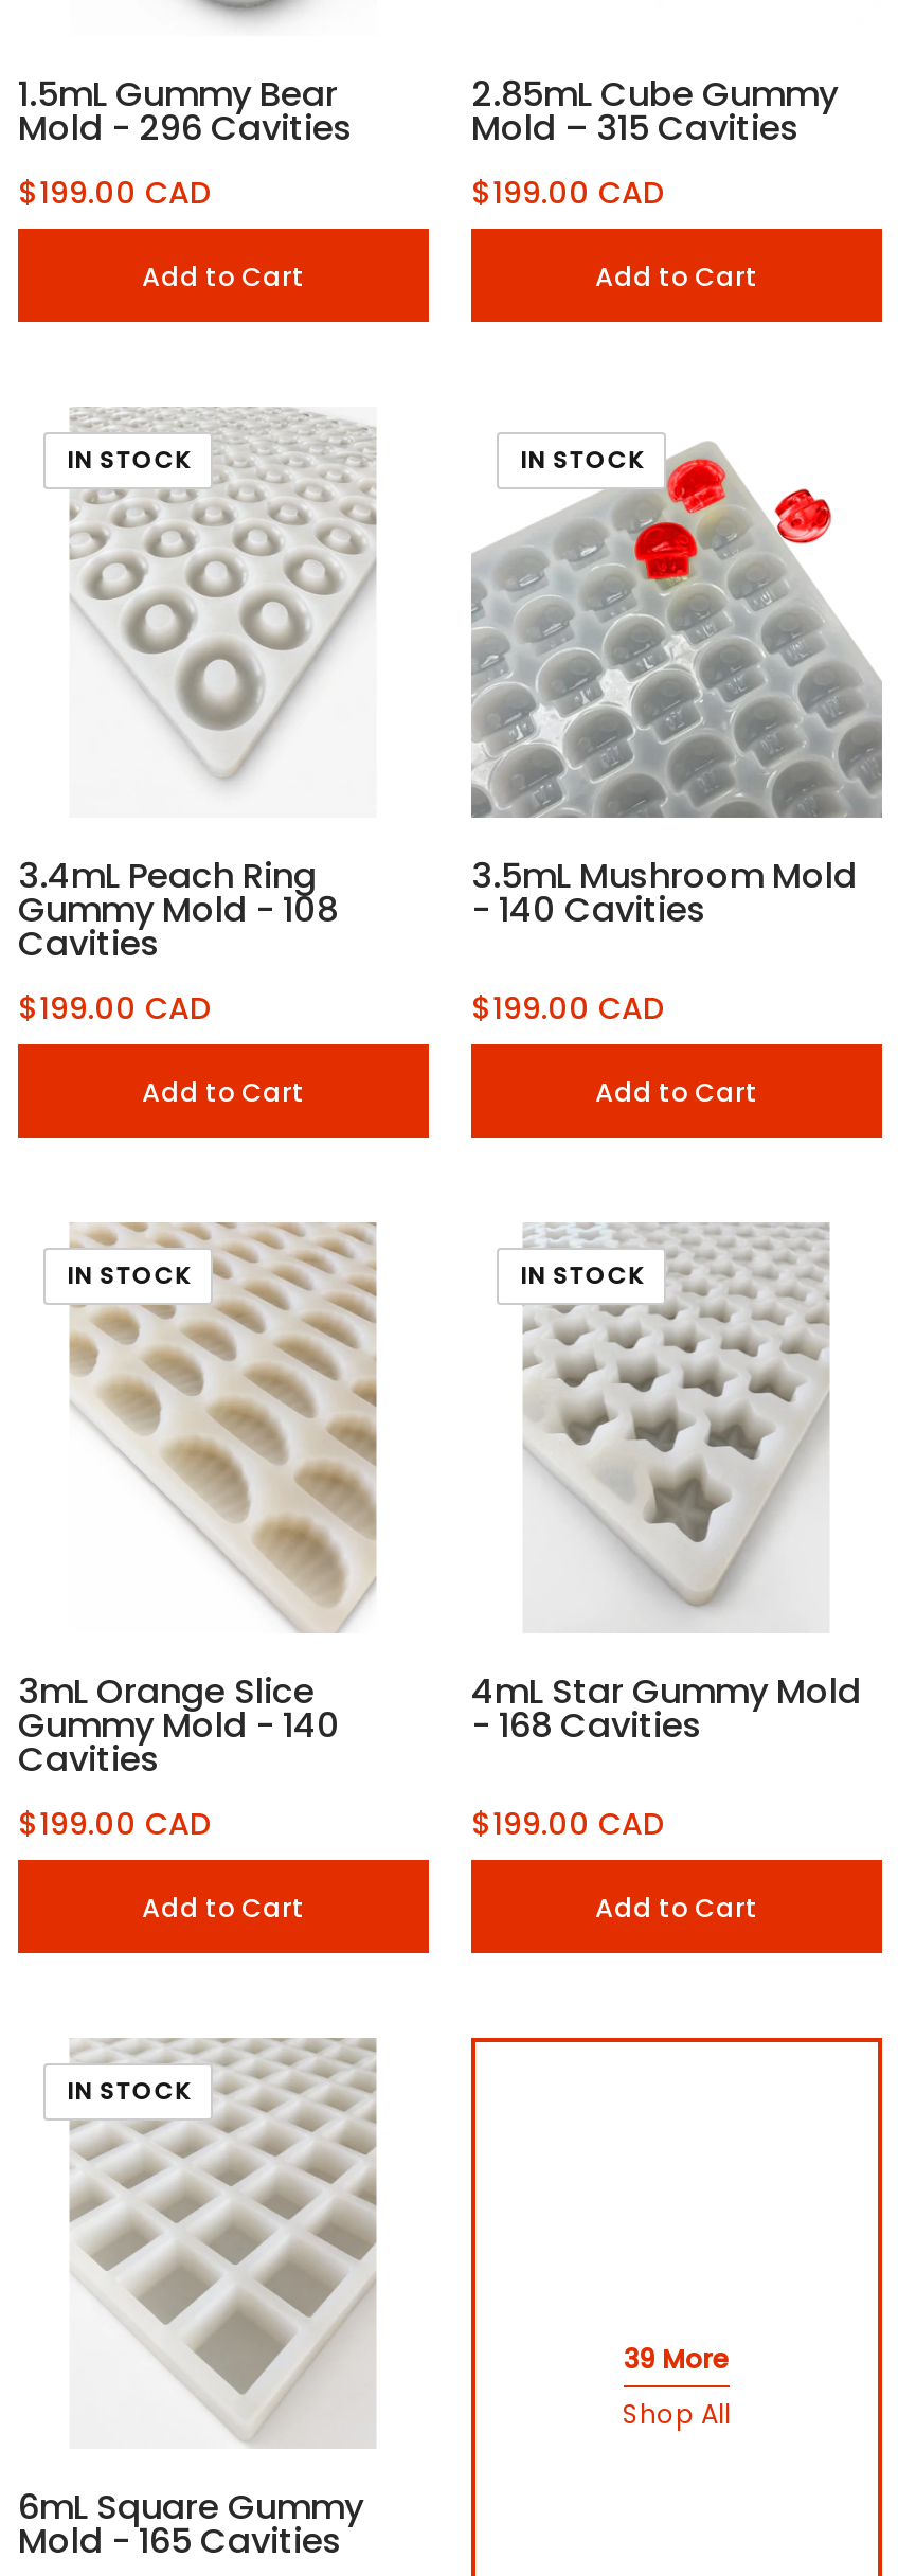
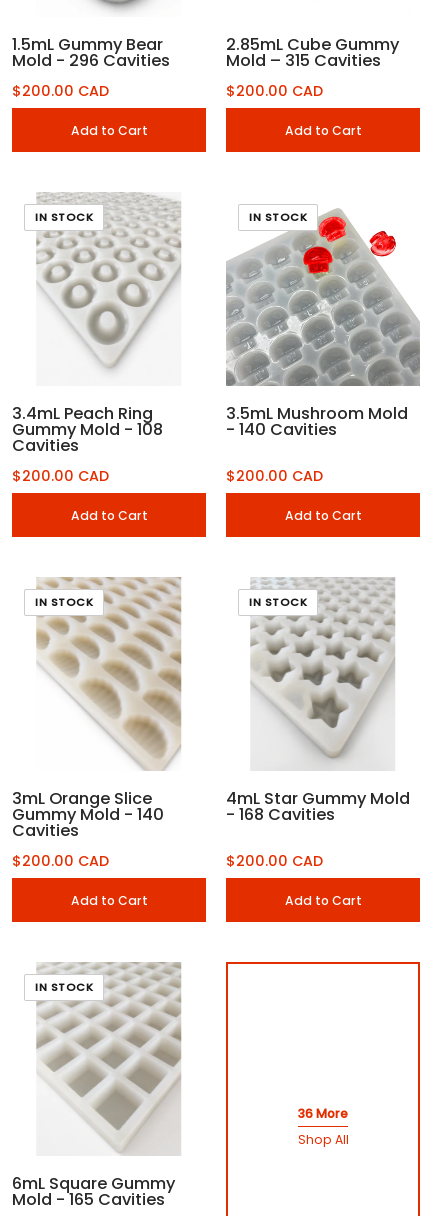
[18,172,211,214] $199.00 CAD -> [12,81,109,101] $200.00 CAD
[471,172,664,214] $199.00 CAD -> [226,81,323,101] $200.00 CAD
[18,987,211,1030] $199.00 CAD -> [12,466,109,486] $200.00 CAD
[471,987,664,1030] $199.00 CAD -> [226,466,323,486] $200.00 CAD
[18,1803,211,1845] $199.00 CAD -> [12,851,109,871] $200.00 CAD
[471,1803,664,1845] $199.00 CAD -> [226,851,323,871] $200.00 CAD
[624,2341,730,2377] 39 More -> [298,1105,348,1122] 36 More

